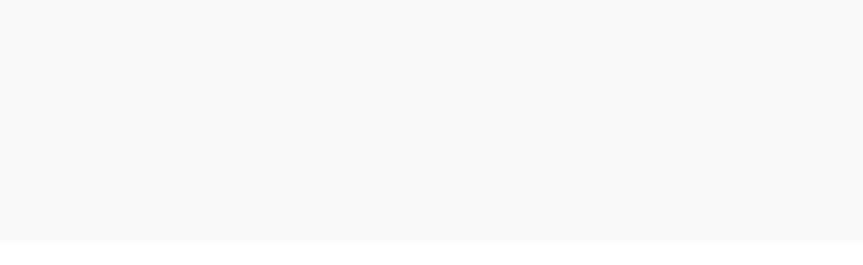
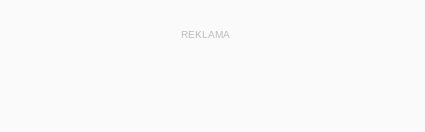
none -> [180,29,229,40] REKLAMA

